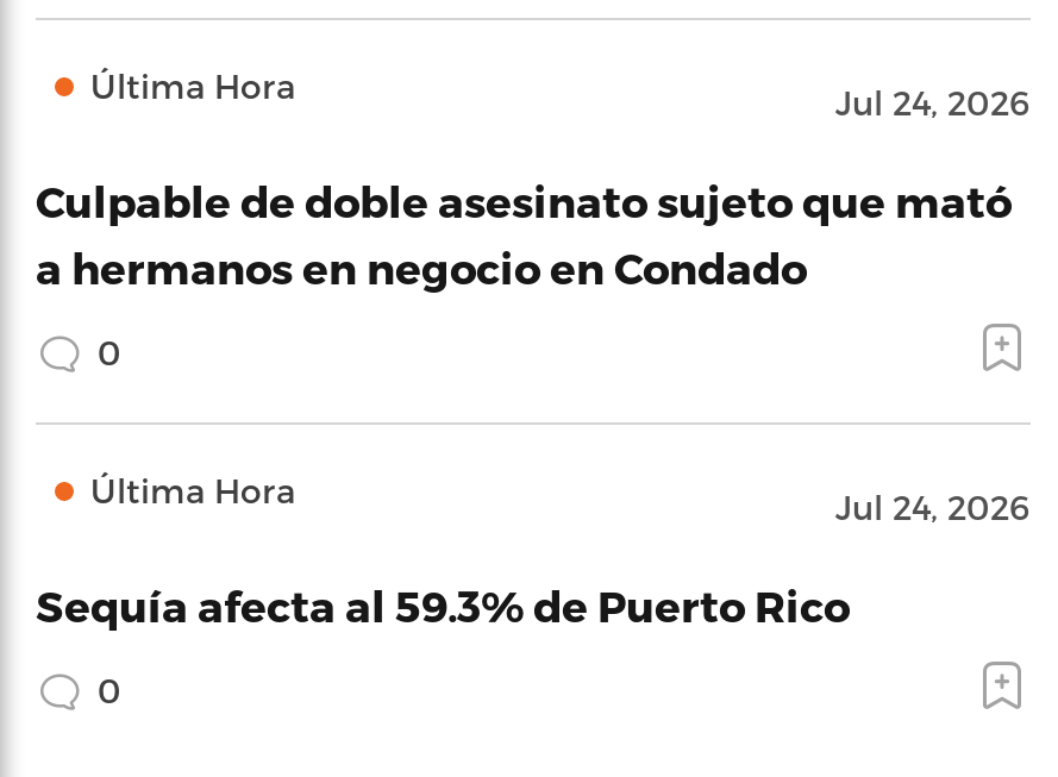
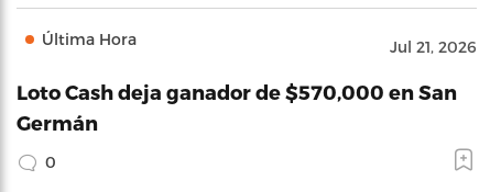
[36,82,1031,629] Jul 24, 2026 | Culpable de doble asesinato sujeto que mató | a hermanos en negocio en Condado | 0 | Última Hora | Jul 24, 2026 | Sequía afecta al 59.3% de Puerto Rico -> [17,37,477,134] Jul 21, 2026 | Loto Cash deja ganador de $570,000 en San | Germán

